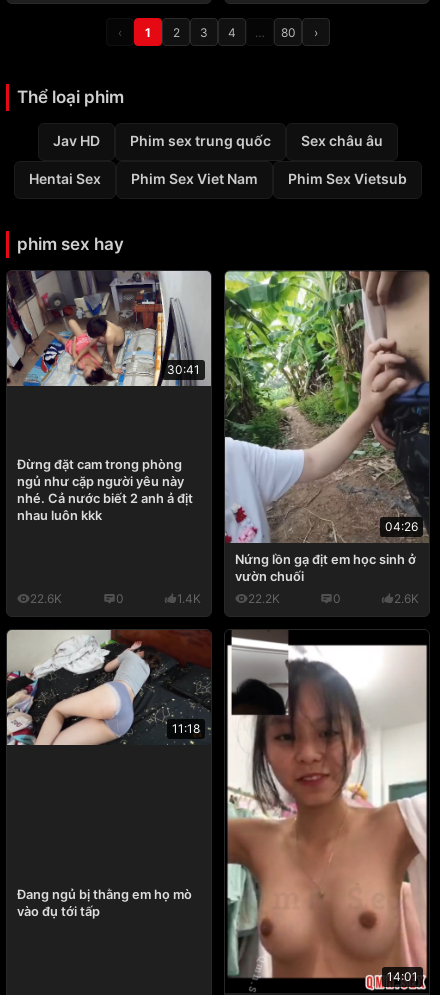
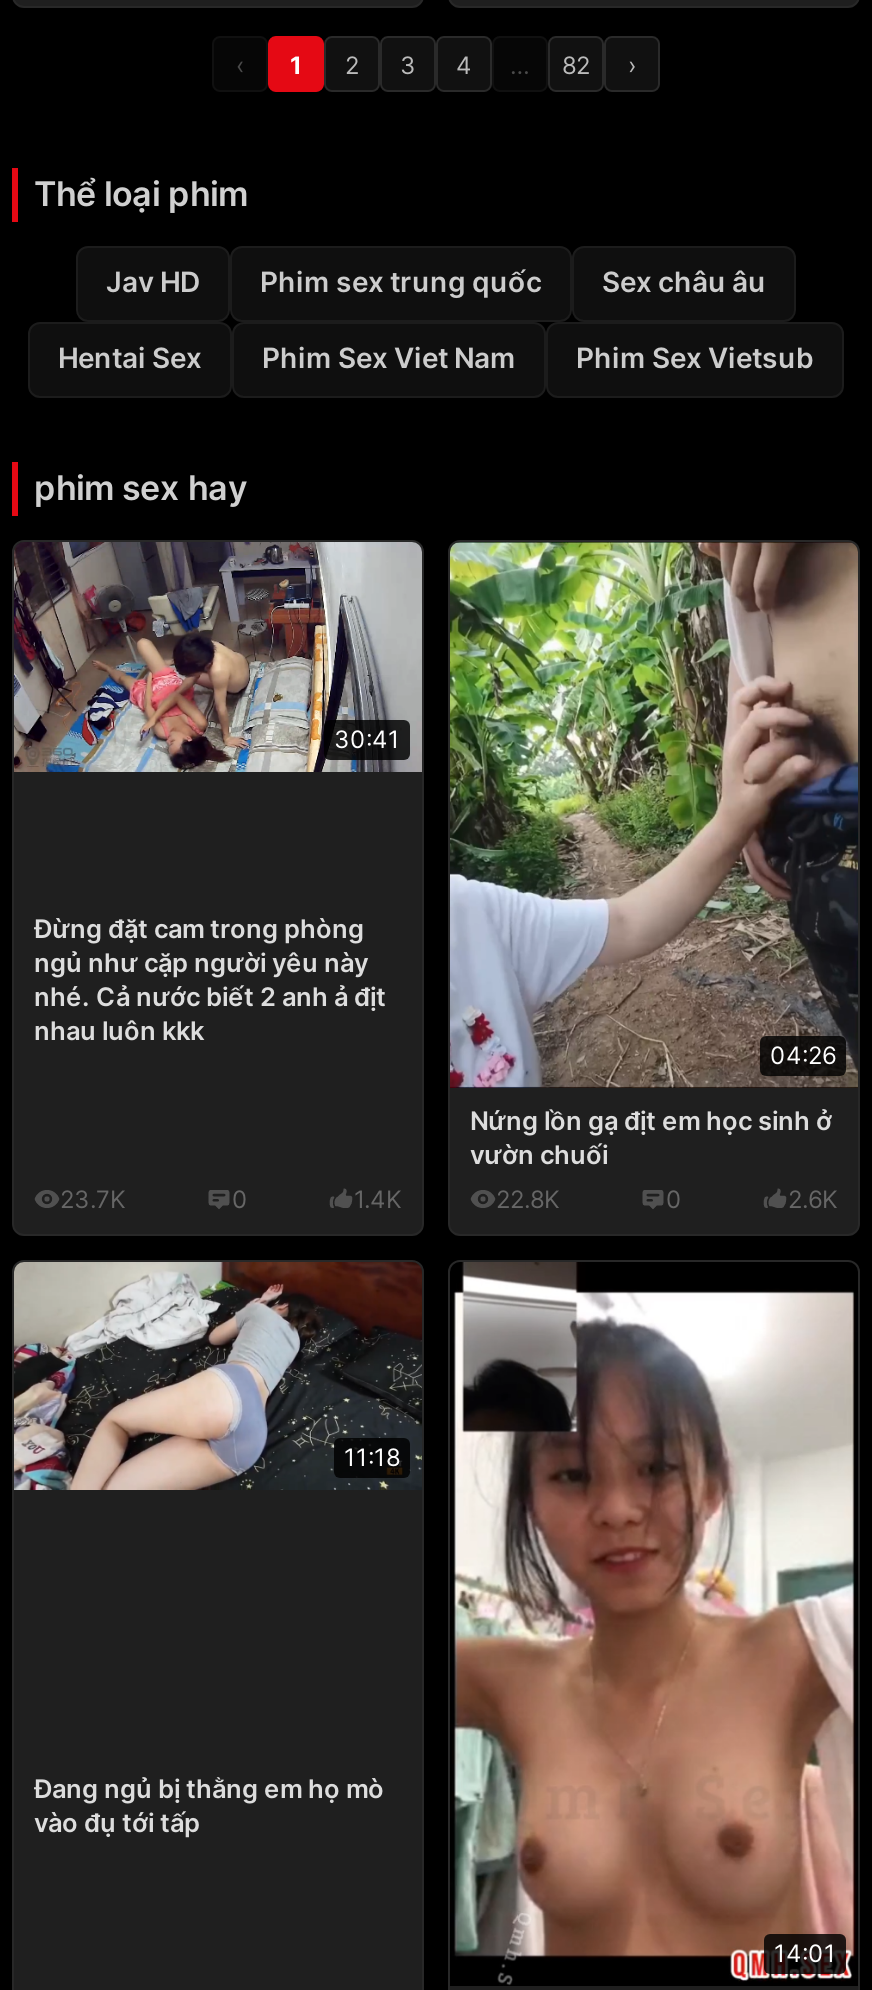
[280,25,295,40] 80 -> [562,49,590,79] 82
[30,591,62,606] 22.6K -> [60,1183,126,1213] 23.7K
[248,591,280,606] 22.2K -> [496,1183,560,1213] 22.8K

